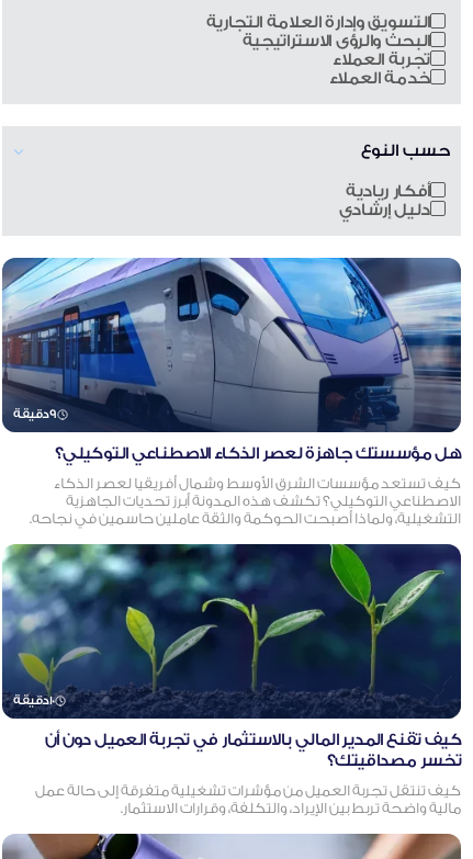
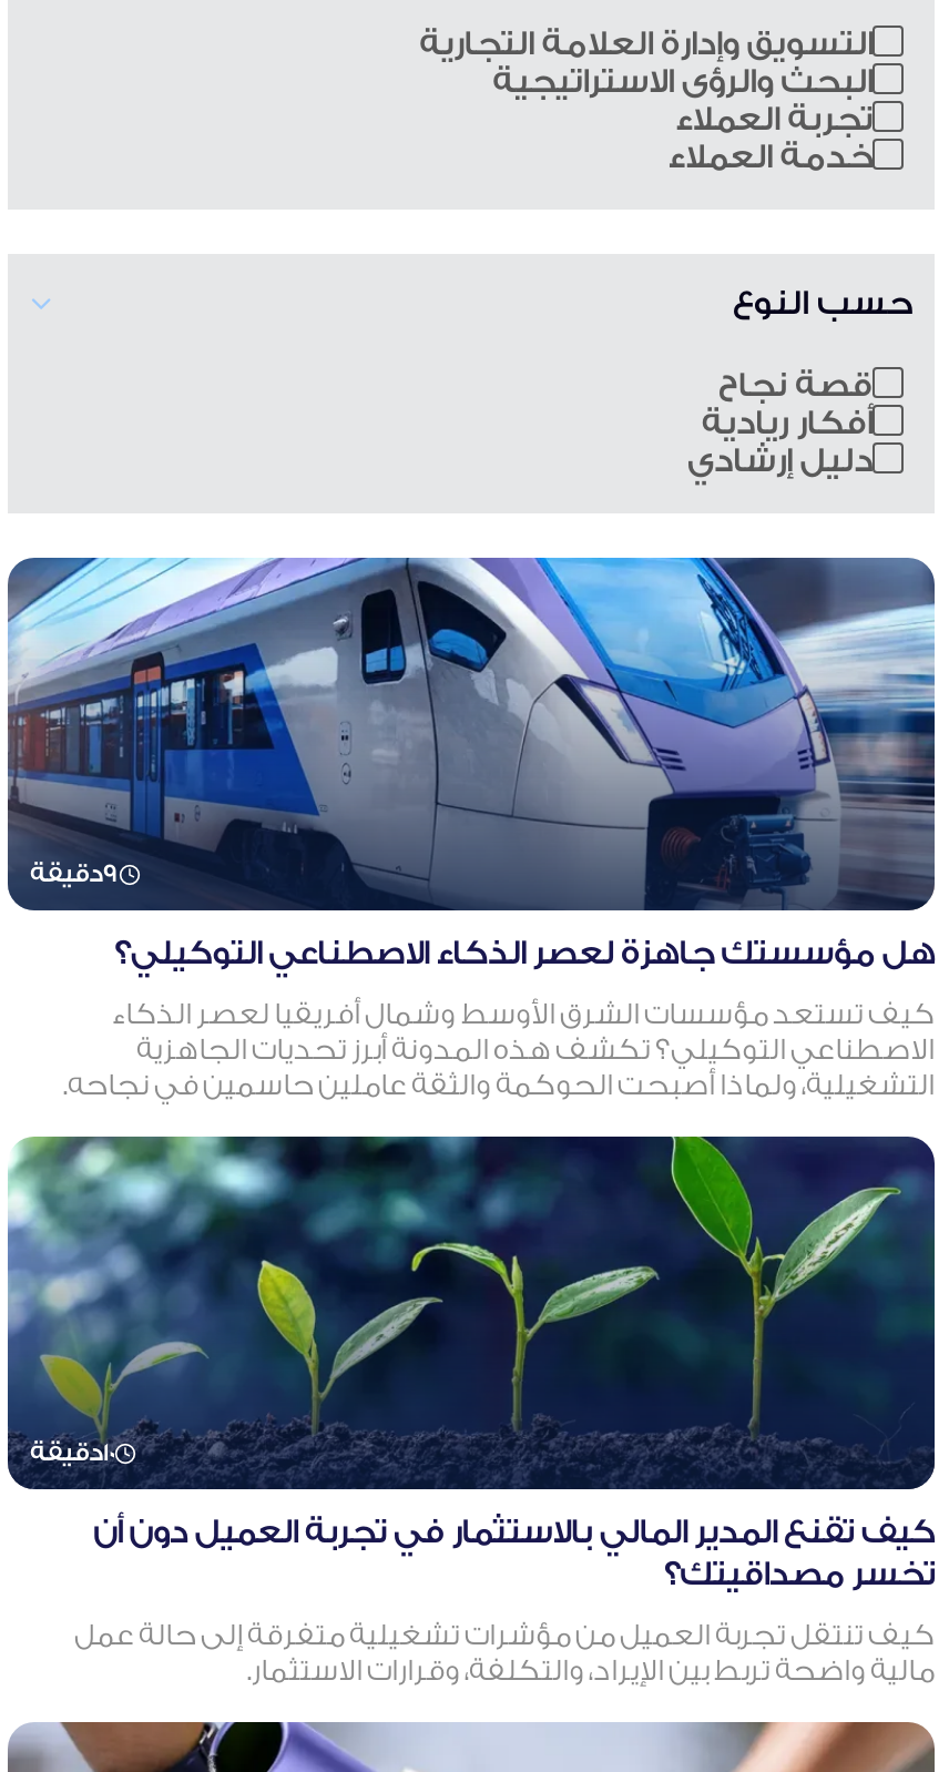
none -> [718,367,873,404] قصة نجاح

